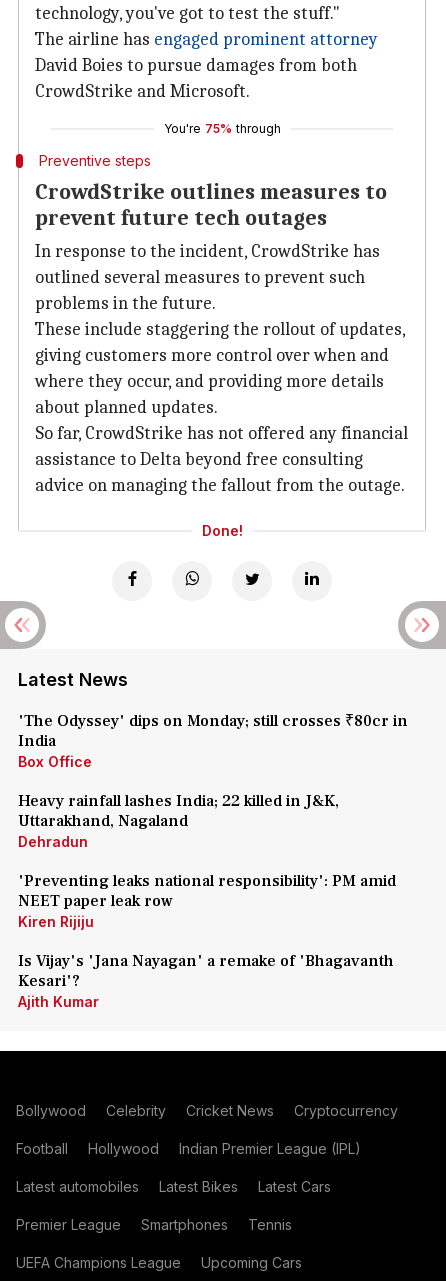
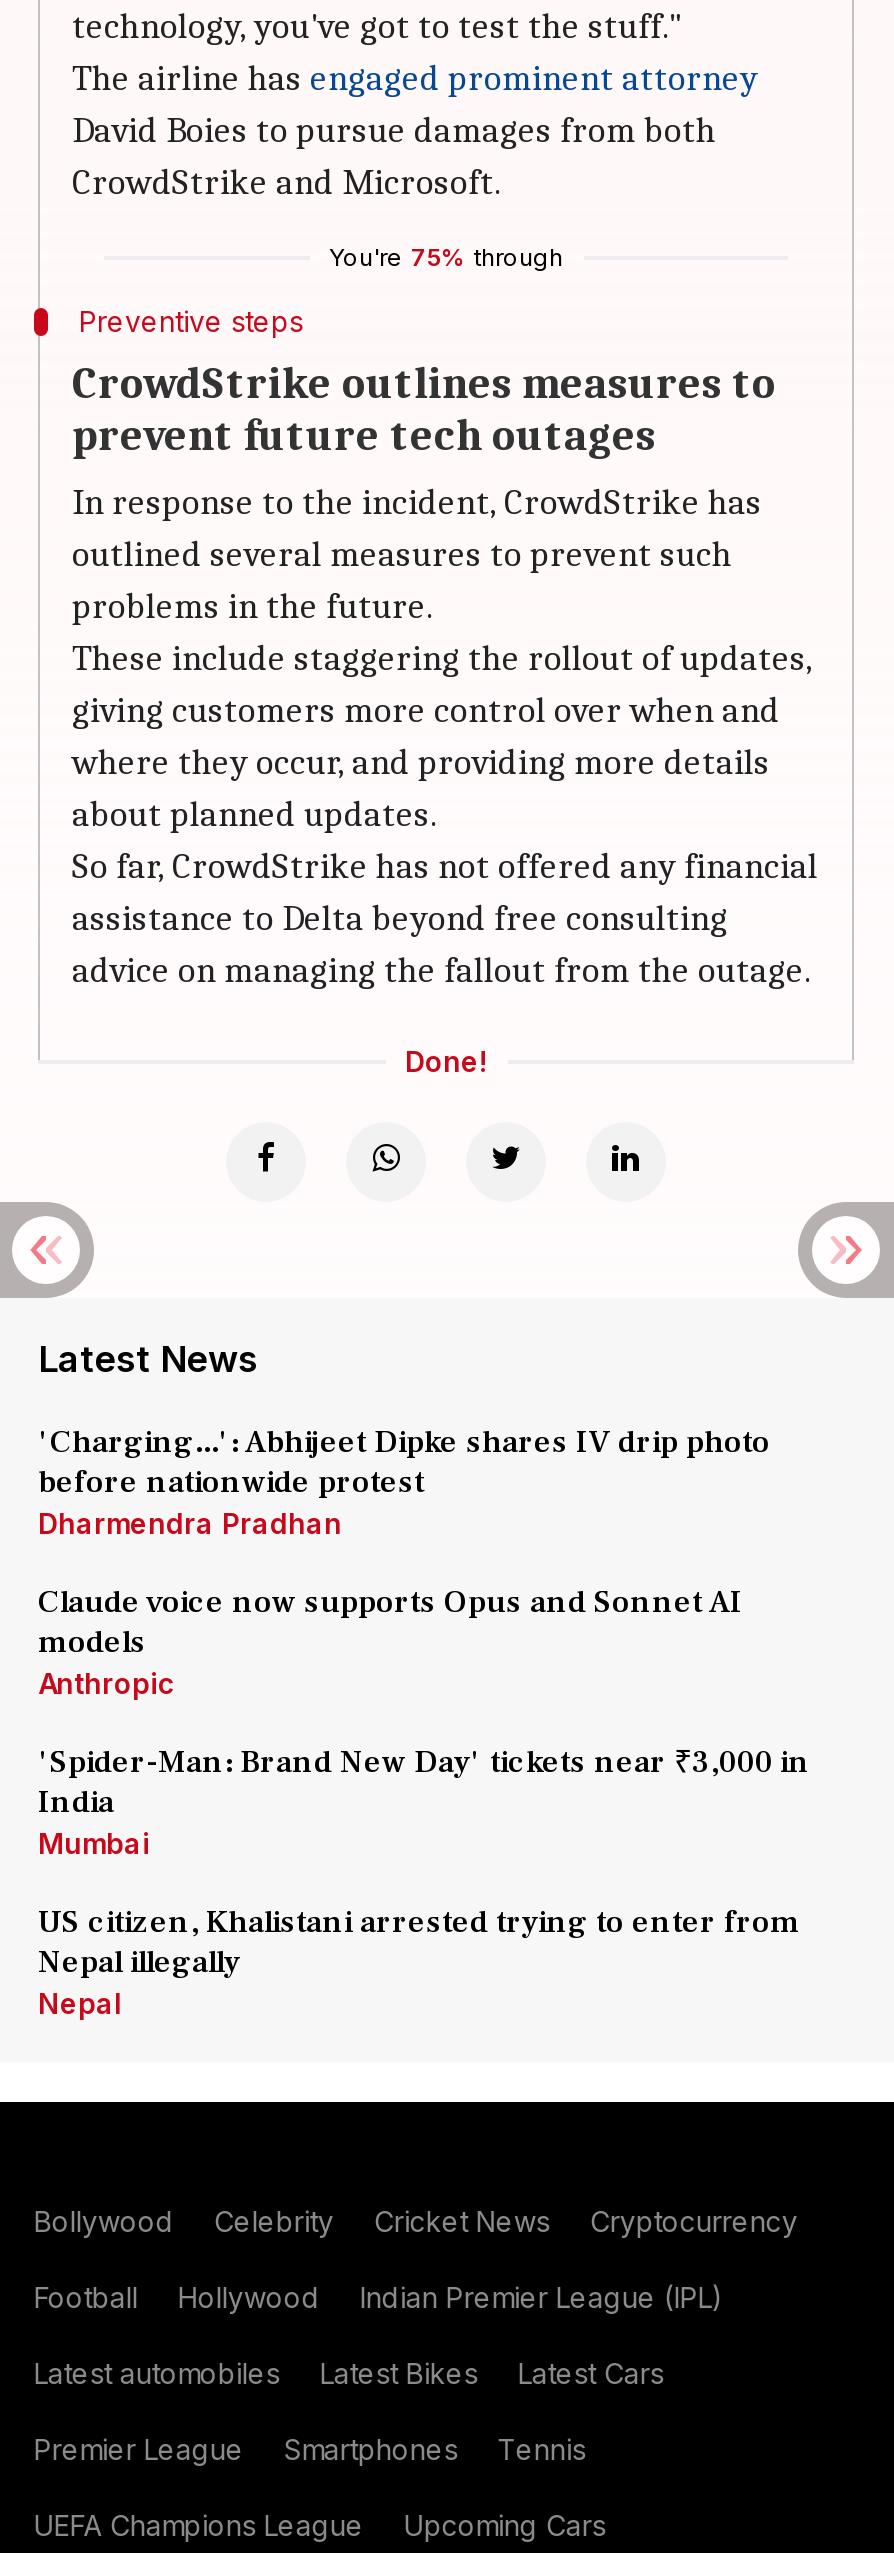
[18,711,408,731] 'The Odyssey' dips on Monday; still crosses ₹80cr in -> [38,1422,810,1782] 'Charging...': Abhijeet Dipke shares IV drip photo | before nationwide protest | Dharmendra Pradhan | Claude voice now supports Opus and Sonnet AI | models | Anthropic | 'Spider-Man: Brand New Day' tickets near ₹3,000 in
moved [18,731,56,751] -> [38,1782,114,1822]: India
[18,753,396,1010] Box Office | Heavy rainfall lashes India; 22 killed in J&K, | Uttarakhand, Nagaland | Dehradun | 'Preventing leaks national responsibility': PM amid | NEET paper leak row | Kiren Rijiju | Is Vijay's 'Jana Nayagan' a remake of 'Bhagavanth | Kesari'? | Ajith Kumar -> [38,1826,800,2020] Mumbai | US citizen, Khalistani arrested trying to enter from | Nepal illegally | Nepal

